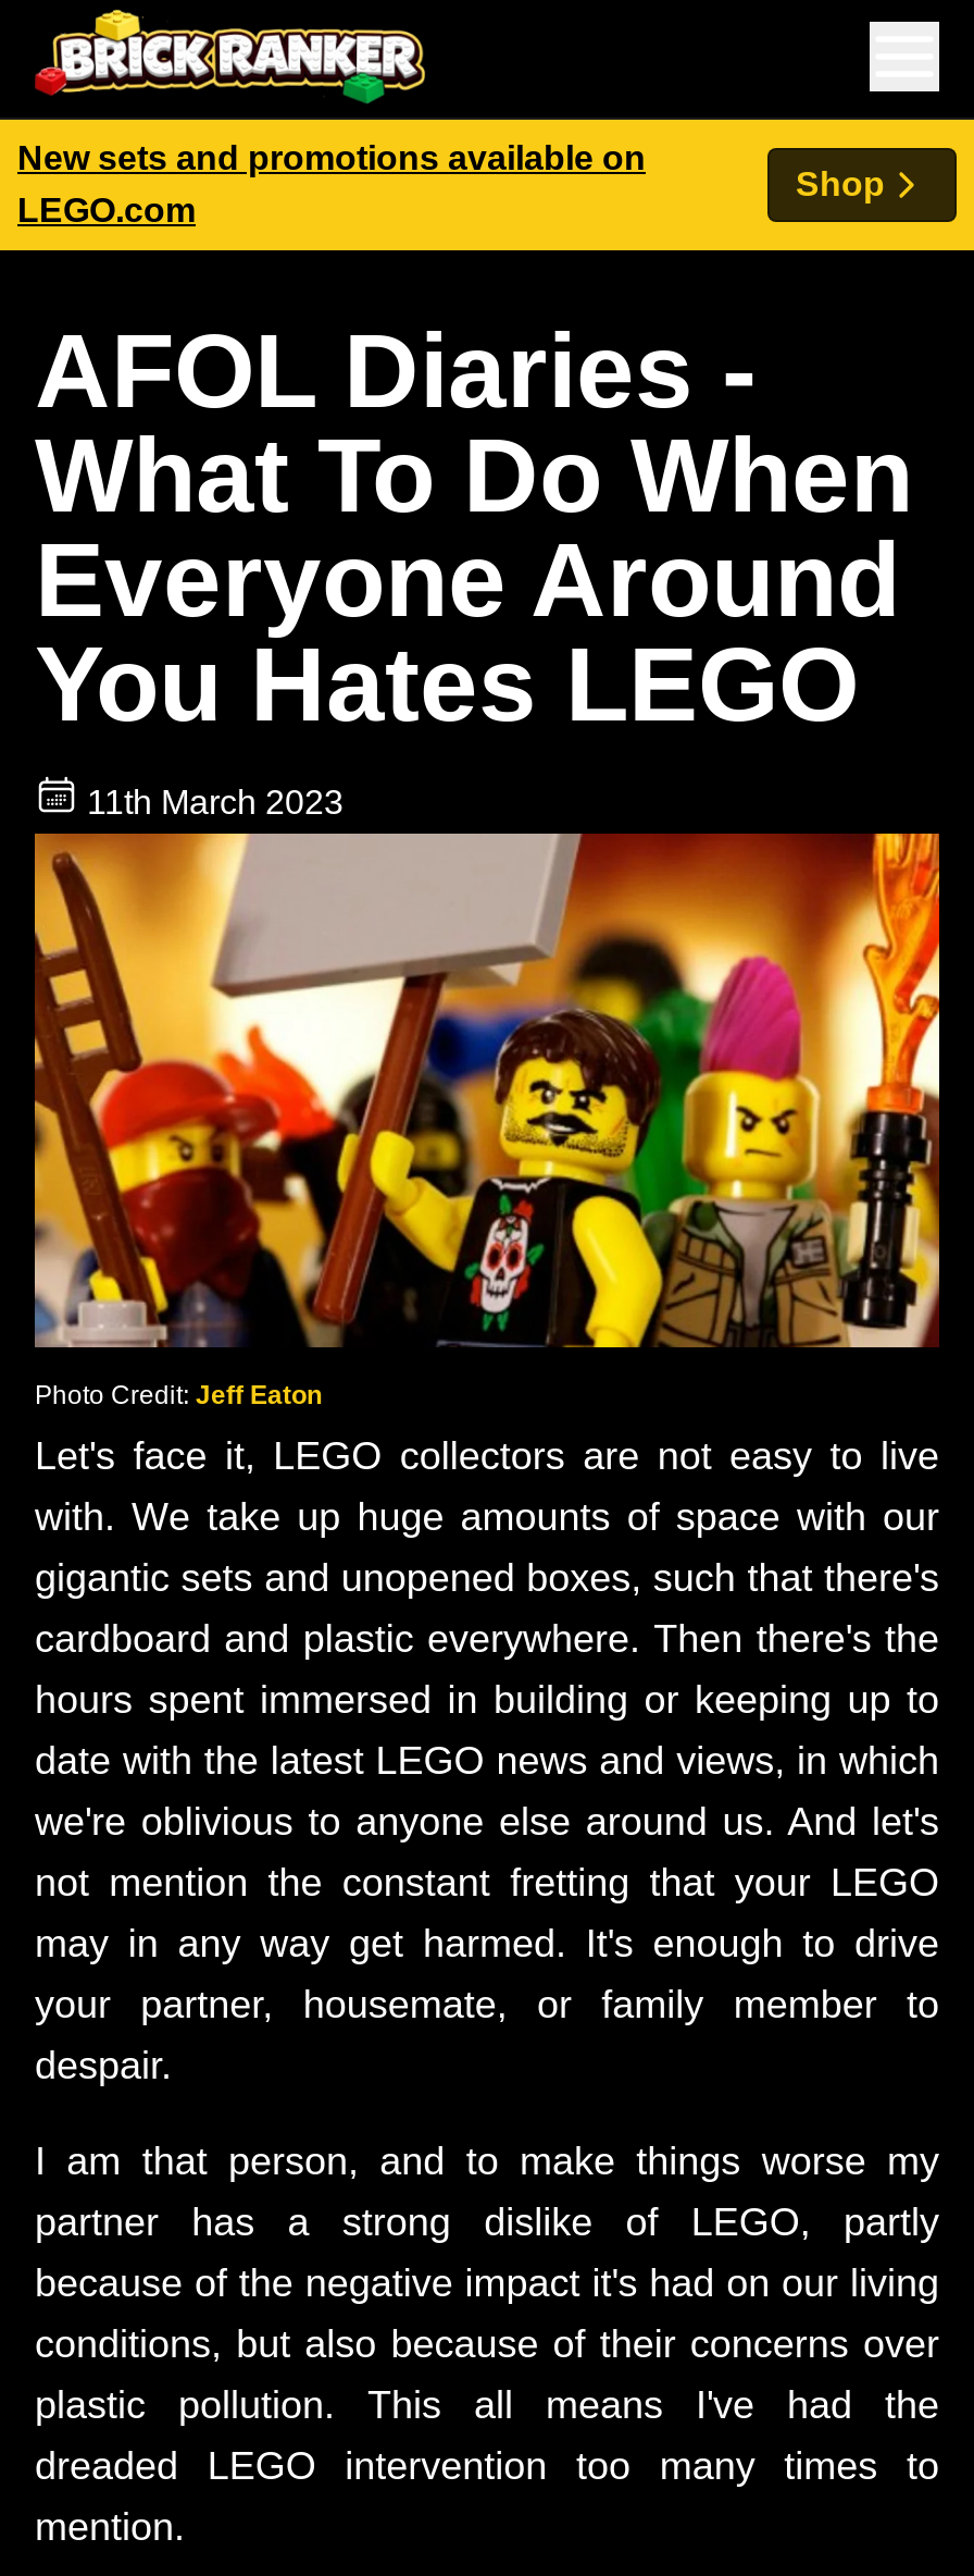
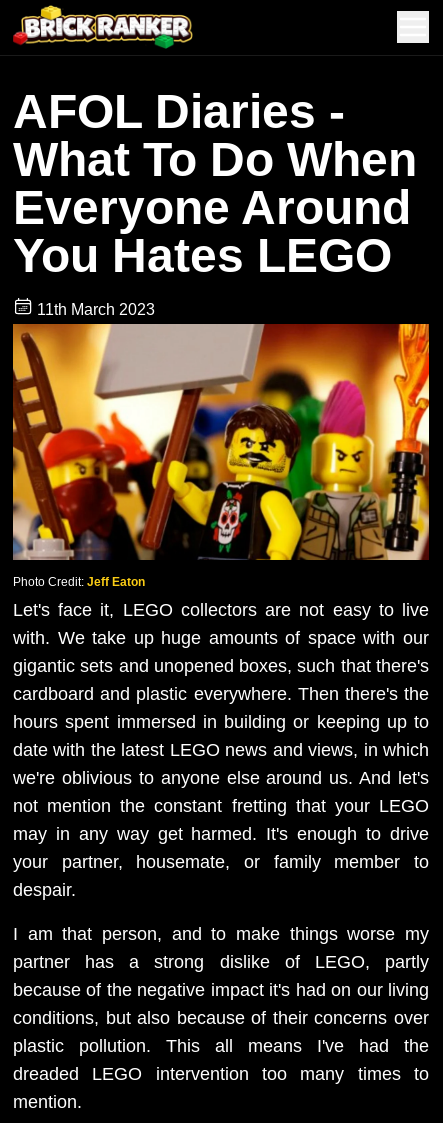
[7,118,967,252] [image] | New sets and promotions available on | LEGO.com -> none
[796,165,885,202] Shop -> none

